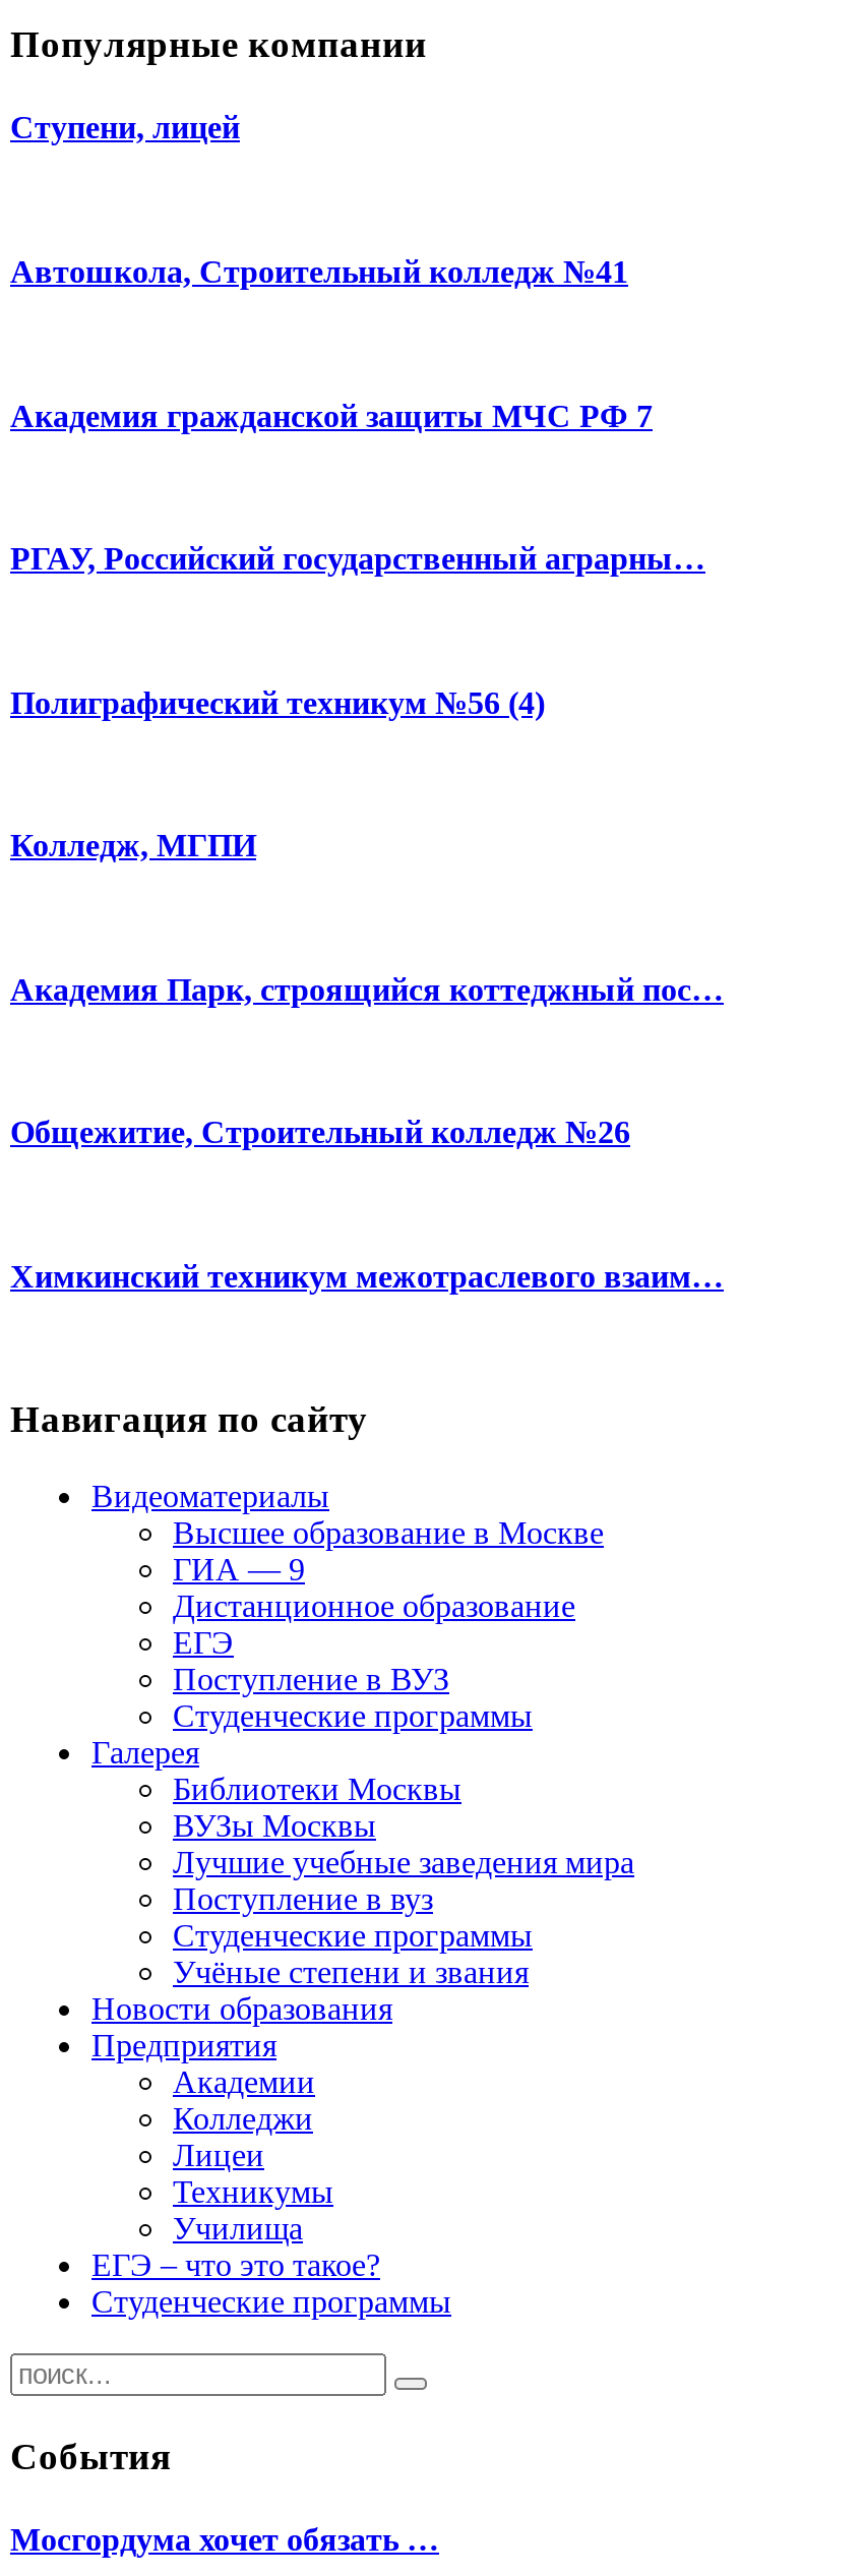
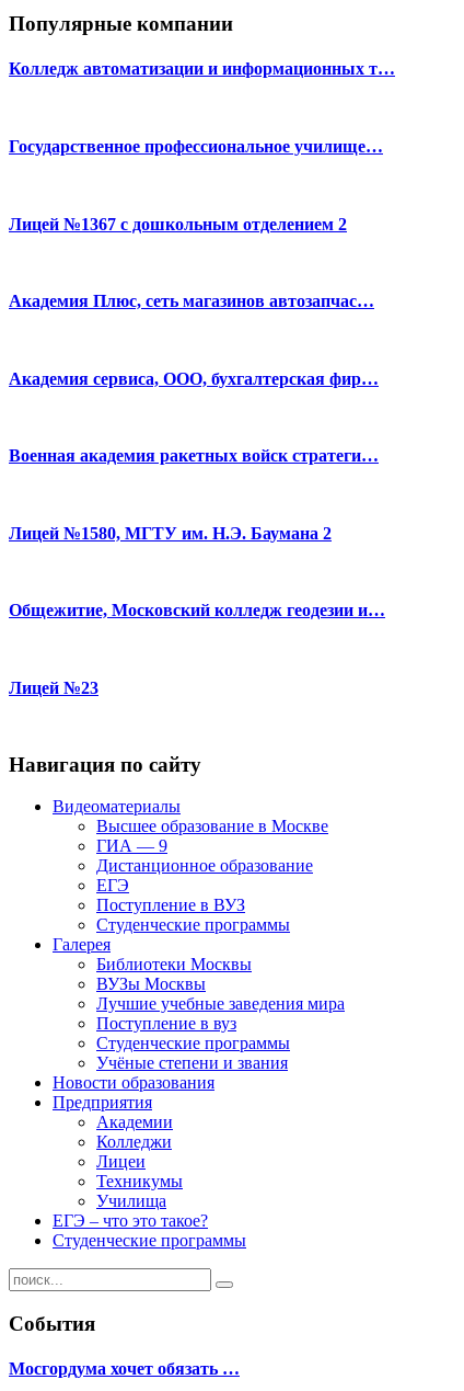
[10,111,240,145] Ступени, лицей -> [9,60,395,78] Колледж автоматизации и информационных т…
[10,254,628,289] Автошкола, Строительный колледж №41 -> [9,137,383,156] Государственное профессиональное училище…
[10,398,653,432] Академия гражданской защиты МЧС РФ 7 -> [9,214,347,233] Лицей №1367 с дошкольным отделением 2
[10,541,705,576] РГАУ, Российский государственный аграрны… -> [9,292,374,310] Академия Плюс, сеть магазинов автозапчас…
[10,685,545,719] Полиграфический техникум №56 (4) -> [9,369,379,388] Академия сервиса, ООО, бухгалтерская фир…
[10,828,256,863] Колледж, МГПИ -> [9,446,379,465] Военная академия ракетных войск стратеги…
[10,971,724,1006] Академия Парк, строящийся коттеджный пос… -> [9,524,332,542] Лицей №1580, МГТУ им. Н.Э. Баумана 2
[10,1115,630,1150] Общежитие, Строительный колледж №26 -> [9,601,385,620] Общежитие, Московский колледж геодезии и…
[10,1258,724,1293] Химкинский техникум межотраслевого взаим… -> [9,678,98,697] Лицей №23

